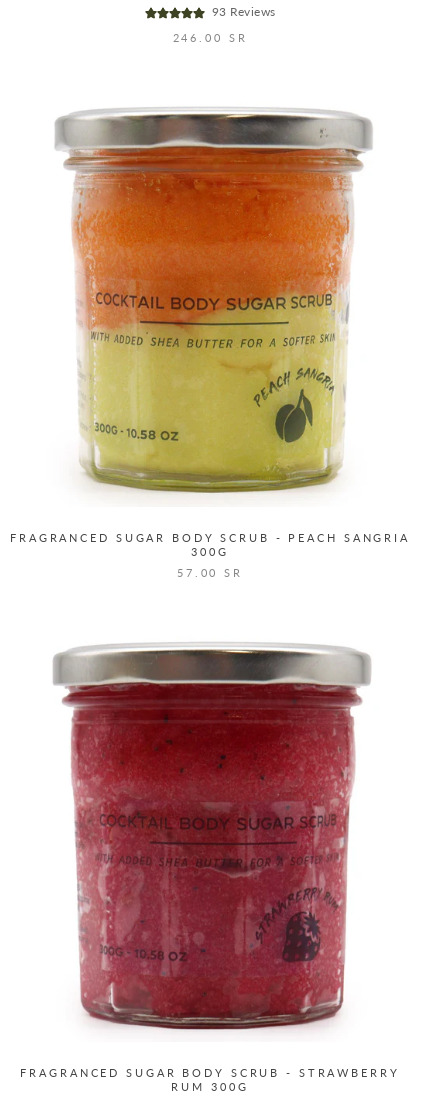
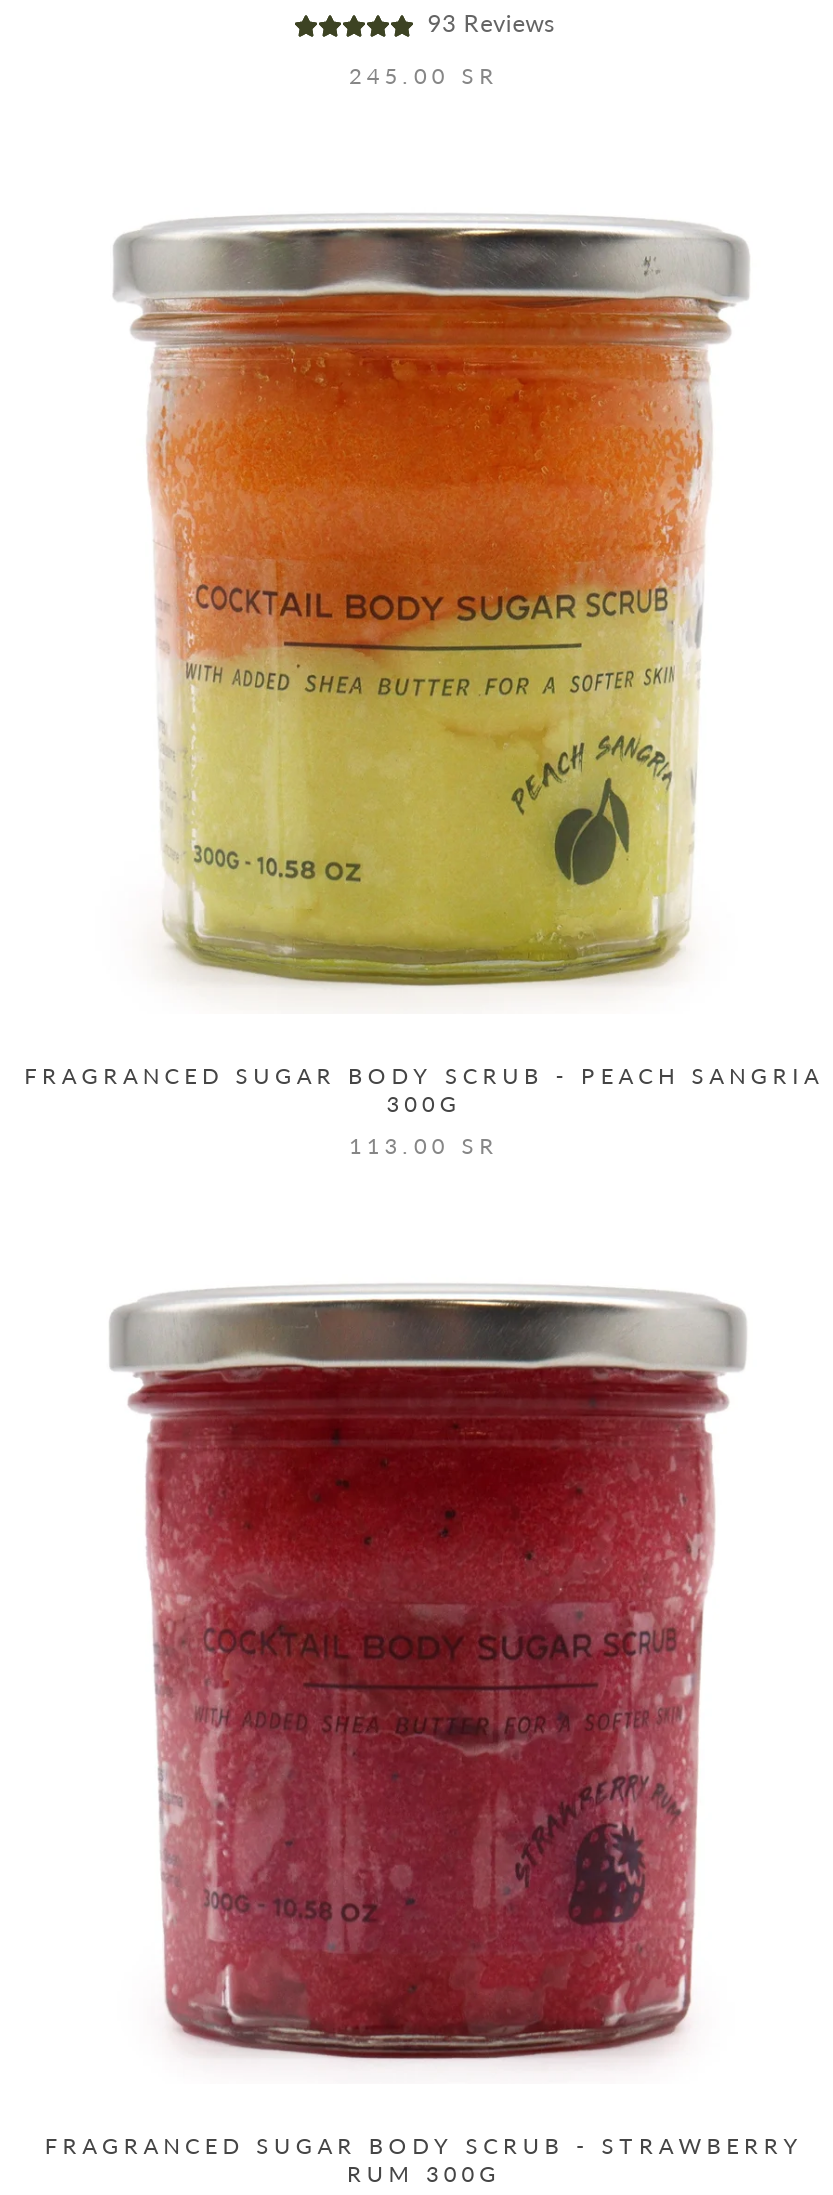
[172,31,247,44] 246.00 SR -> [349,62,499,88] 245.00 SR
[177,566,243,579] 57.00 SR -> [349,1132,499,1158] 113.00 SR

